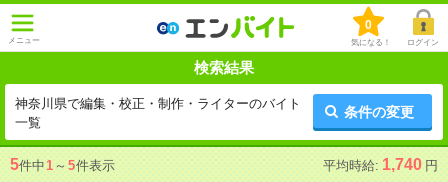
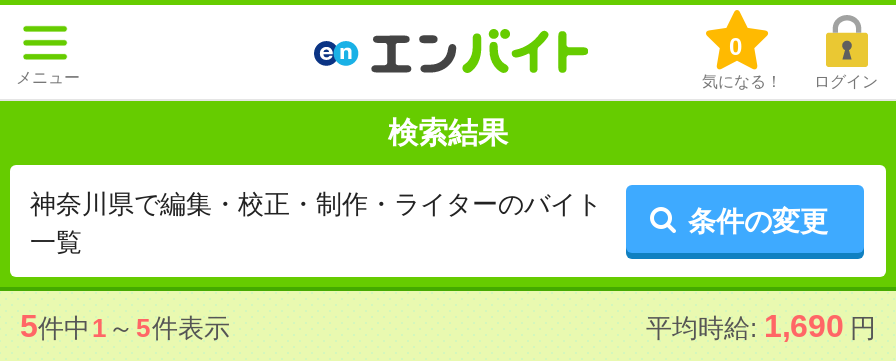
[323,156,438,173] 平均時給: 1,740 円 -> [646,309,876,343] 平均時給: 1,690 円

